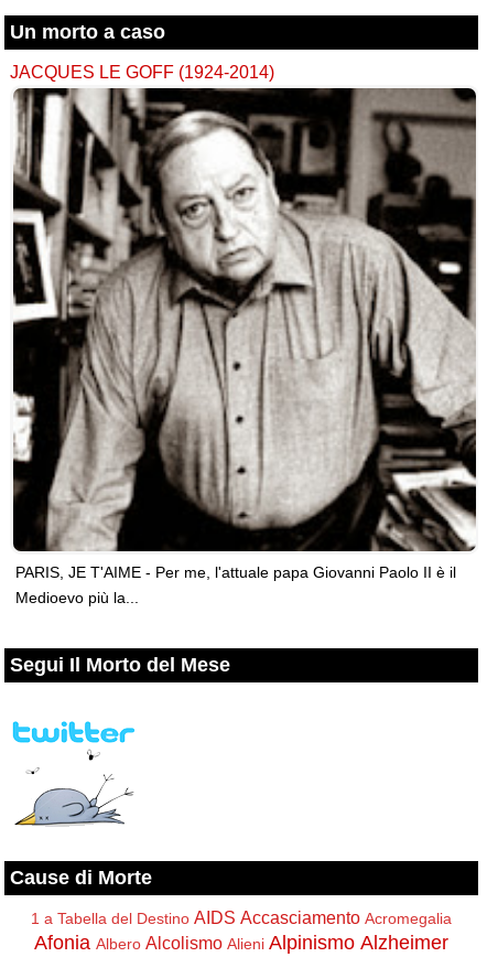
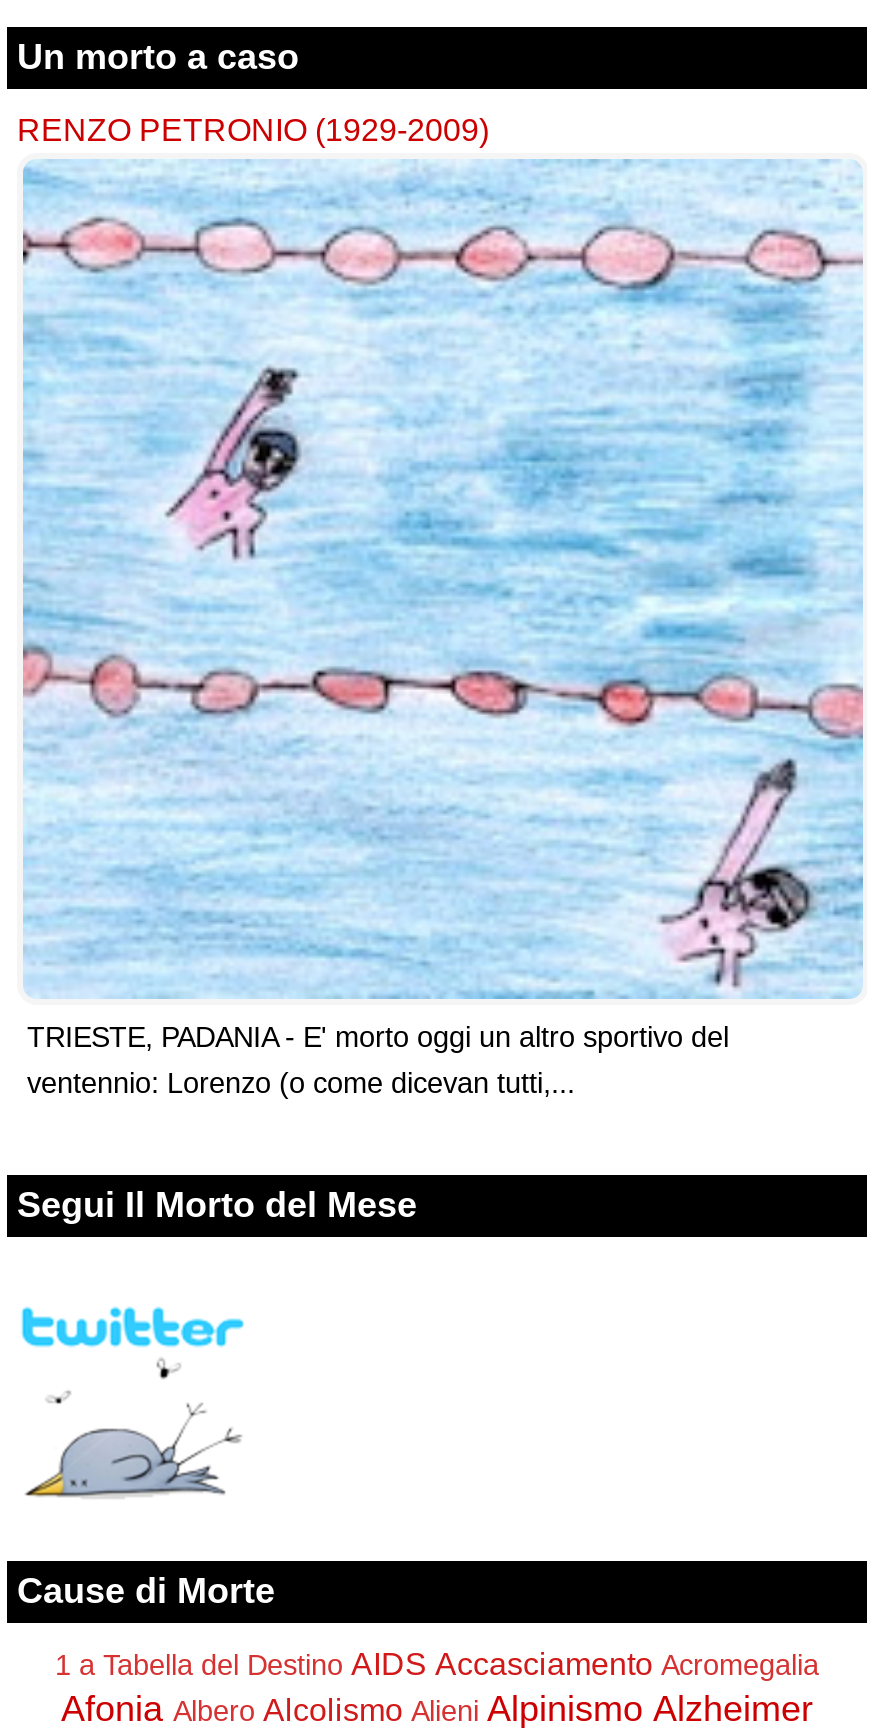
[10,62,274,82] JACQUES LE GOFF (1924-2014) -> [17,112,489,148] RENZO PETRONIO (1929-2009)
[12,87,477,607] [image] | PARIS, JE T'AIME - Per me, l'attuale papa Giovanni Paolo II è il | Medioevo più la... -> [21,159,863,1100] [image] | TRIESTE, PADANIA - E' morto oggi un altro sportivo del | ventennio: Lorenzo (o come dicevan tutti,...

